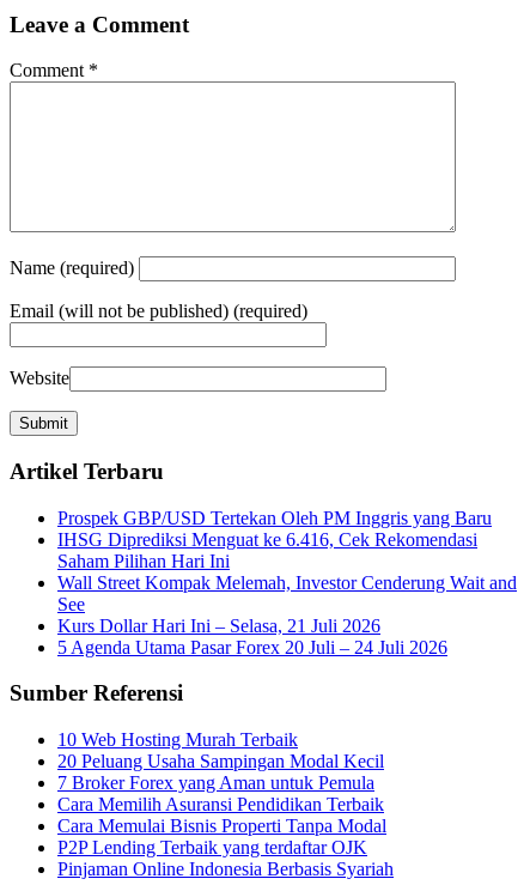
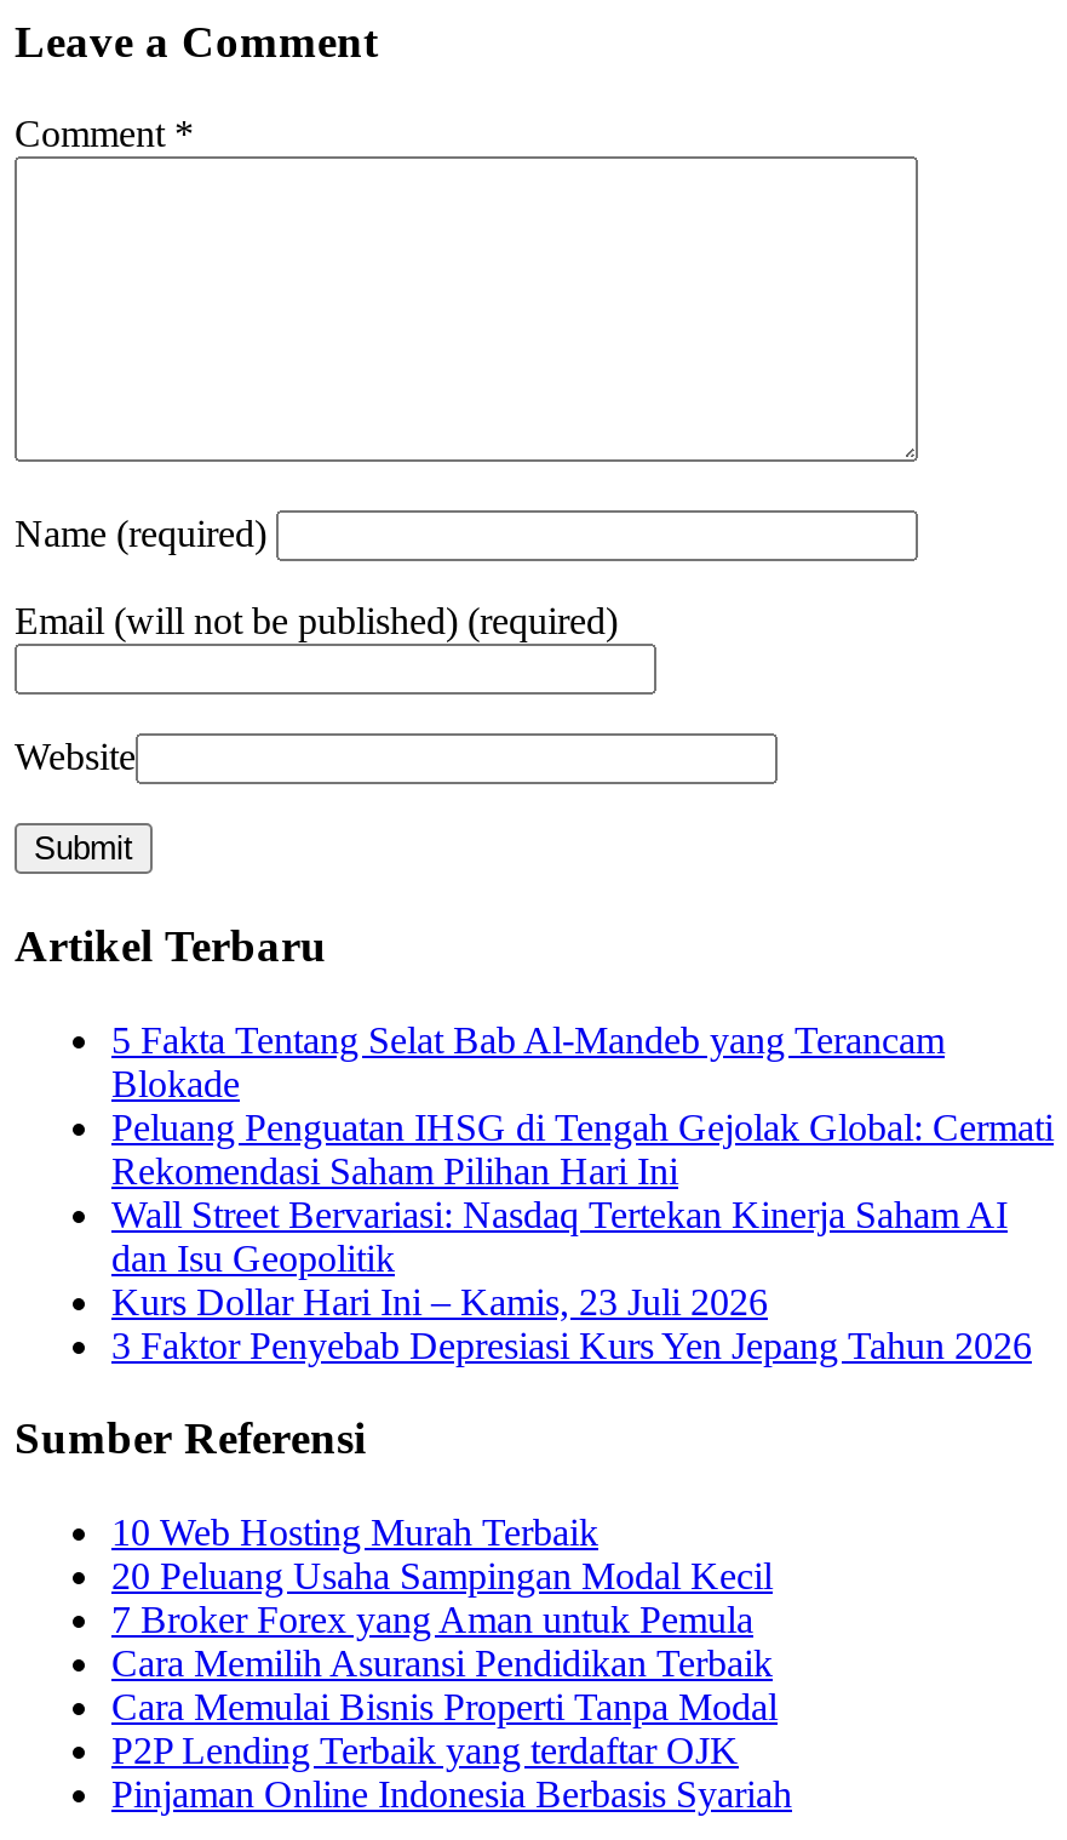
[57,508,517,657] Prospek GBP/USD Tertekan Oleh PM Inggris yang Baru | IHSG Diprediksi Menguat ke 6.416, Cek Rekomendasi | Saham Pilihan Hari Ini | Wall Street Kompak Melemah, Investor Cenderung Wait and | See | Kurs Dollar Hari Ini – Selasa, 21 Juli 2026 | 5 Agenda Utama Pasar Forex 20 Juli – 24 Juli 2026 -> [111,1019,1054,1366] 5 Fakta Tentang Selat Bab Al-Mandeb yang Terancam | Blokade | Peluang Penguatan IHSG di Tengah Gejolak Global: Cermati | Rekomendasi Saham Pilihan Hari Ini | Wall Street Bervariasi: Nasdaq Tertekan Kinerja Saham AI | dan Isu Geopolitik | Kurs Dollar Hari Ini – Kamis, 23 Juli 2026 | 3 Faktor Penyebab Depresiasi Kurs Yen Jepang Tahun 2026

